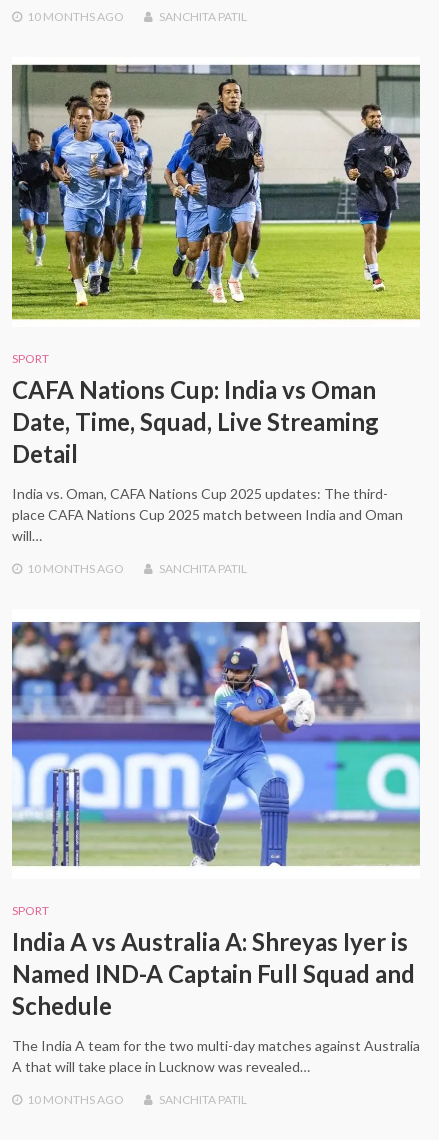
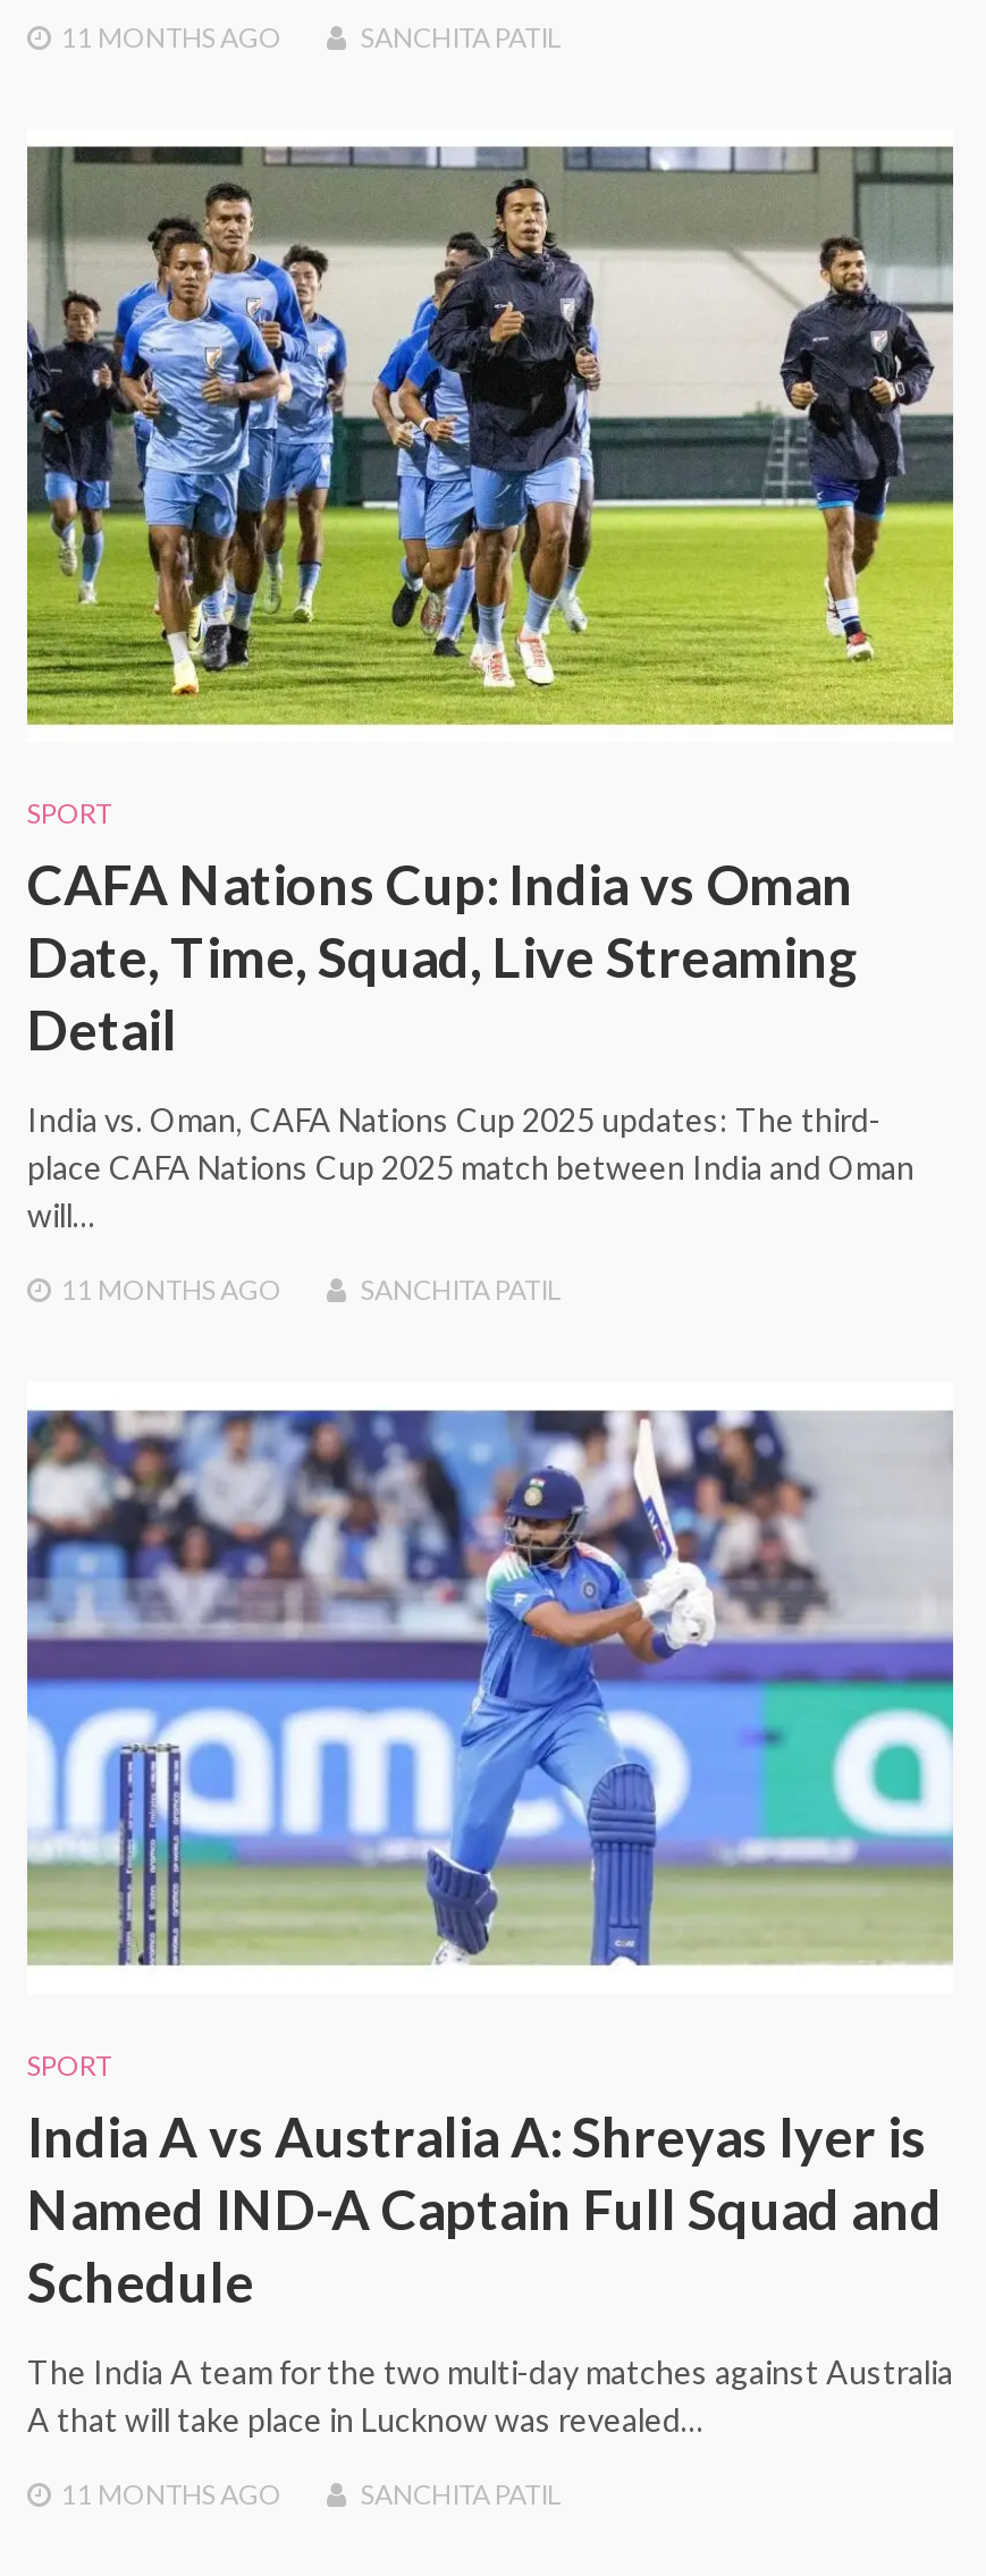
[27,9,124,24] 10 MONTHS AGO -> [61,20,281,54] 11 MONTHS AGO
[27,561,124,576] 10 MONTHSAGO -> [61,1273,281,1307] 11 MONTHSAGO
[27,1092,124,1107] 10 MONTHSAGO -> [61,2478,281,2512] 11 MONTHSAGO

